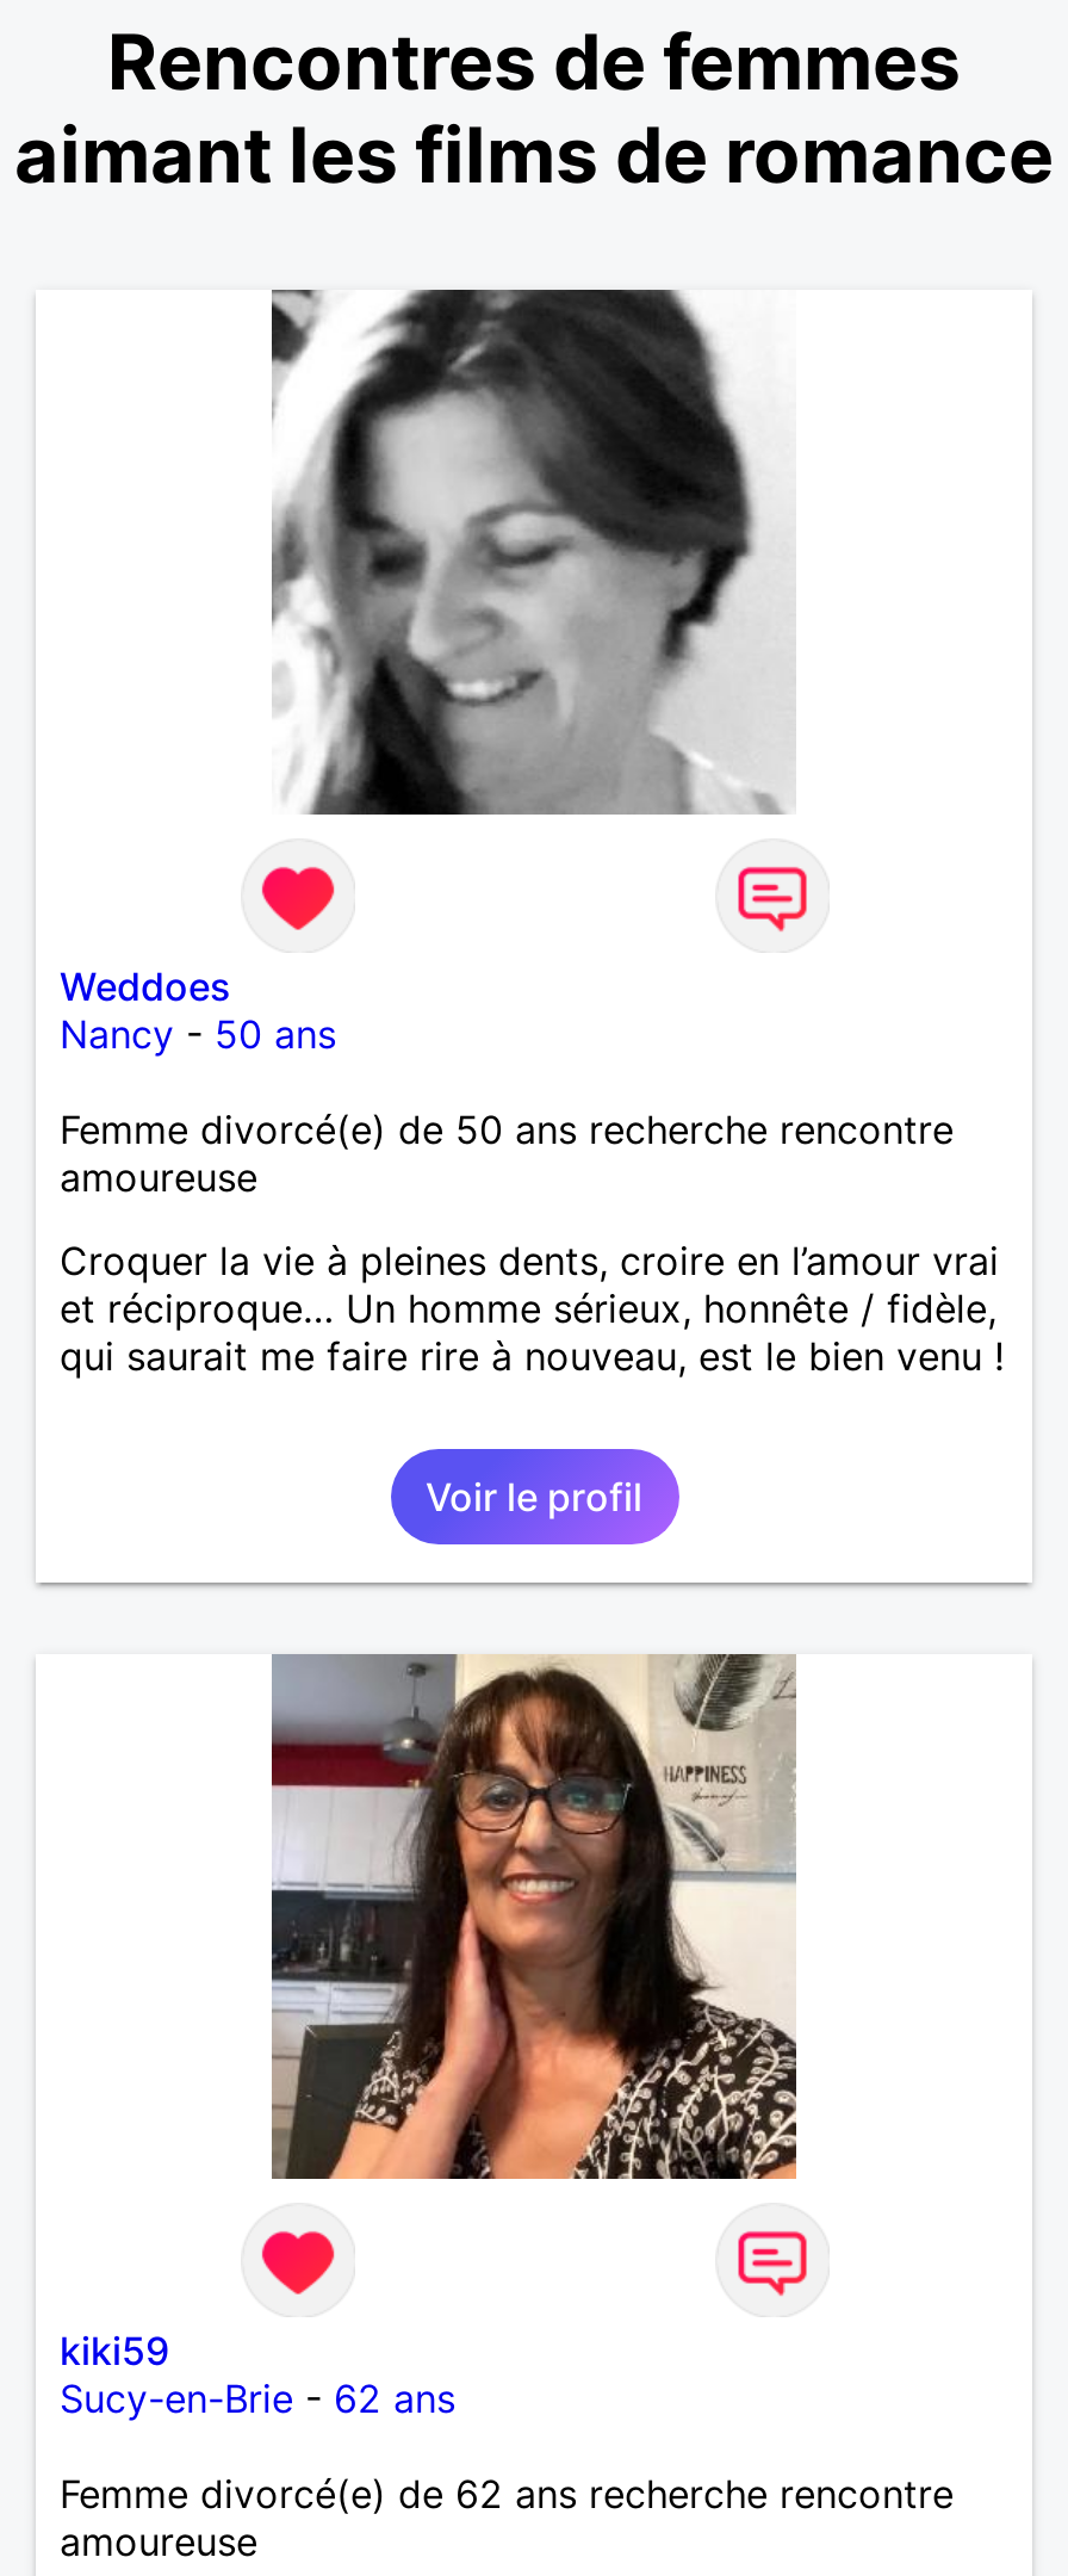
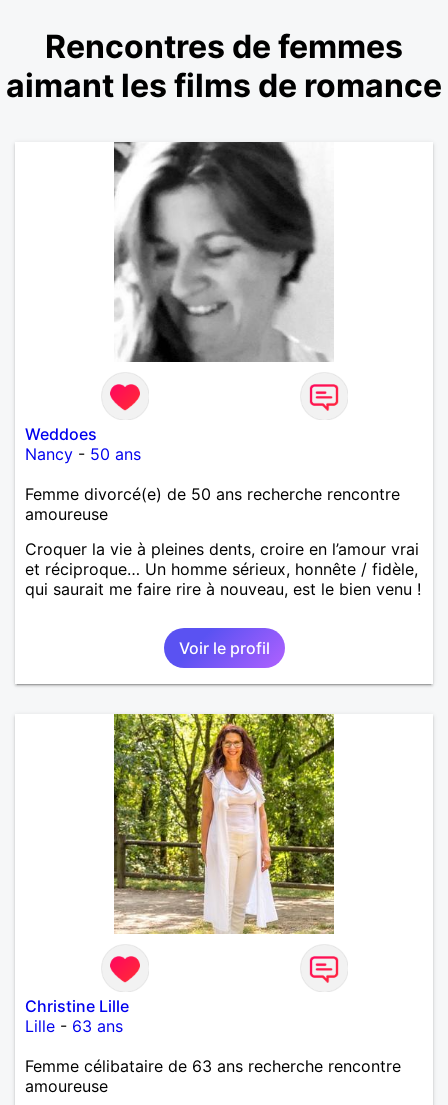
[269,1652,799,2181] [image] -> [113,713,335,935] [image]
[60,2327,455,2422] kiki59 | Sucy-en-Brie - 62 ans -> [25,996,129,1036] Christine Lille | Lille - 63 ans
[60,2470,954,2517] Femme divorcé(e) de 62 ans recherche rencontre -> [25,1056,401,1076] Femme célibataire de 63 ans recherche rencontre

